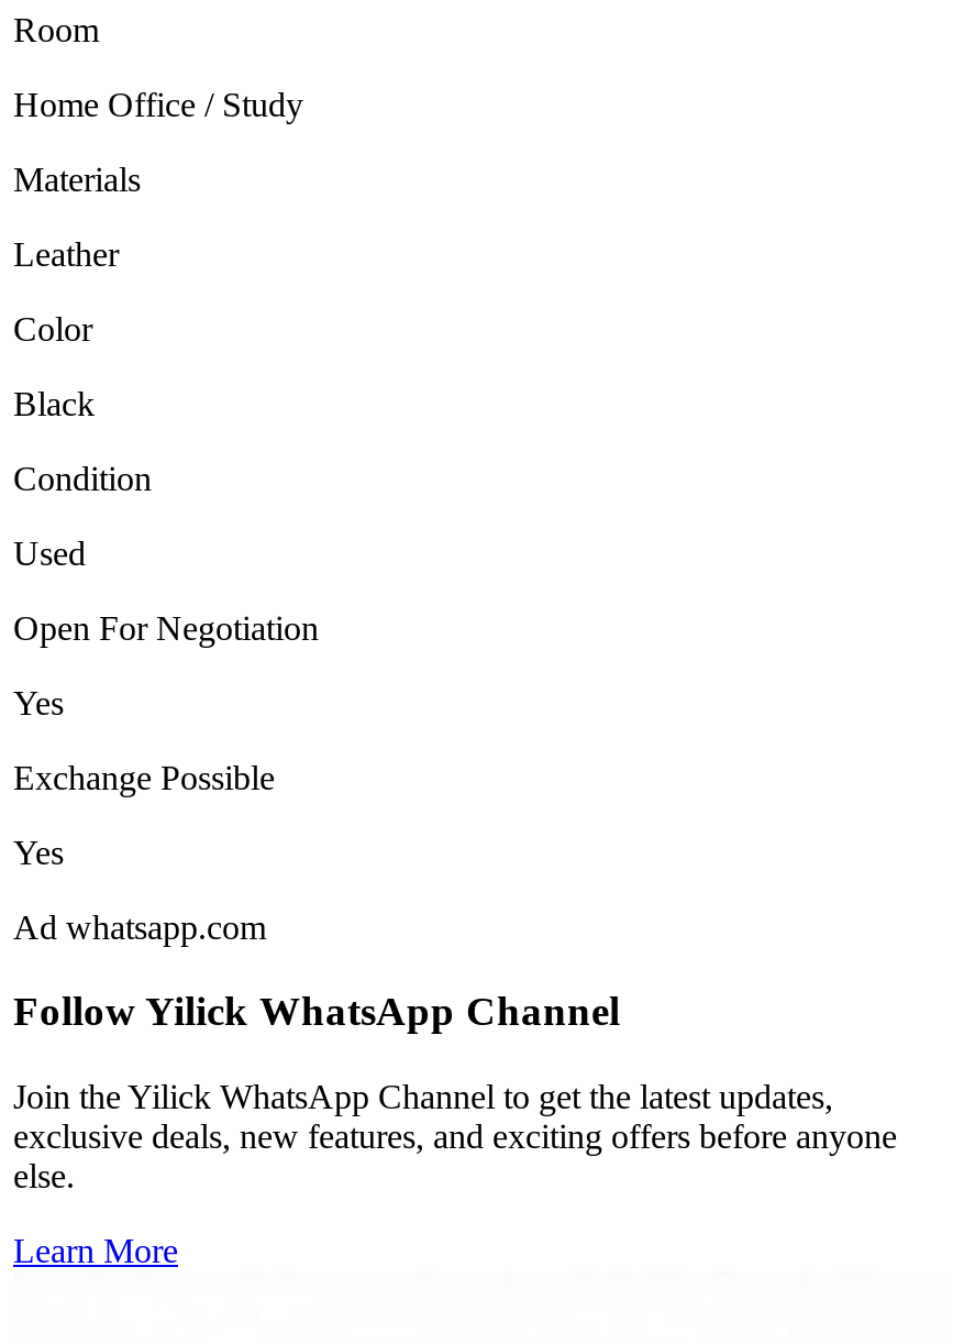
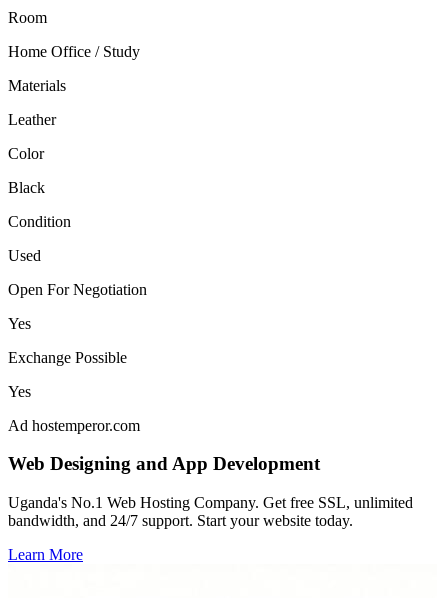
[13,908,266,945] Ad whatsapp.com -> [8,417,140,434] Ad hostemperor.com
[13,989,620,1035] Follow Yilick WhatsApp Channel -> [8,453,320,474] Web Designing and App Development
[13,1078,897,1195] Join the Yilick WhatsApp Channel to get the latest updates, | exclusive deals, new features, and exciting offers before anyone | else. -> [8,494,413,529] Uganda's No.1 Web Hosting Company. Get free SSL, unlimited | bandwidth, and 24/7 support. Start your website today.

